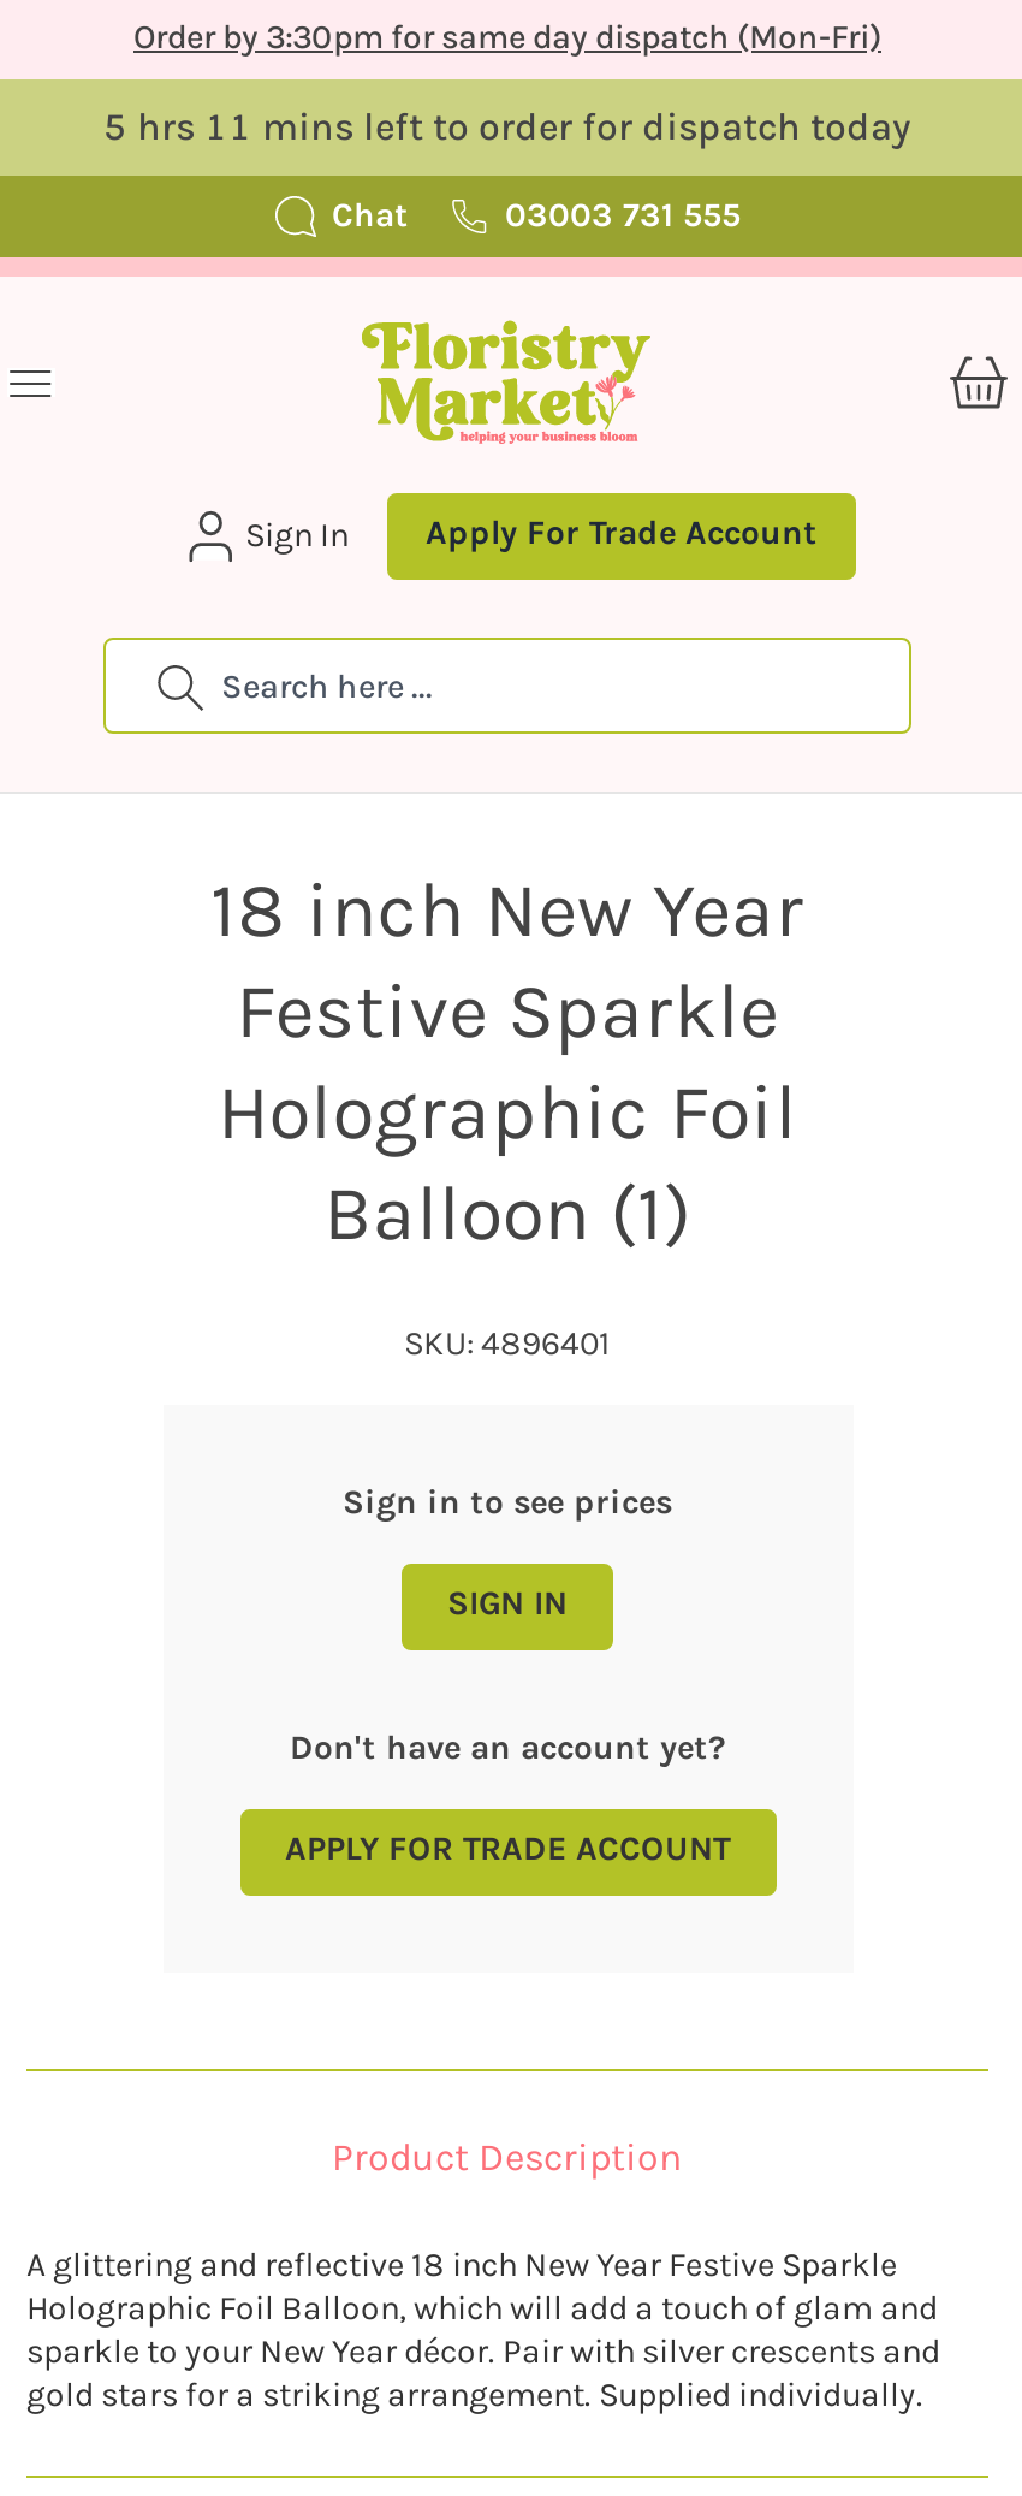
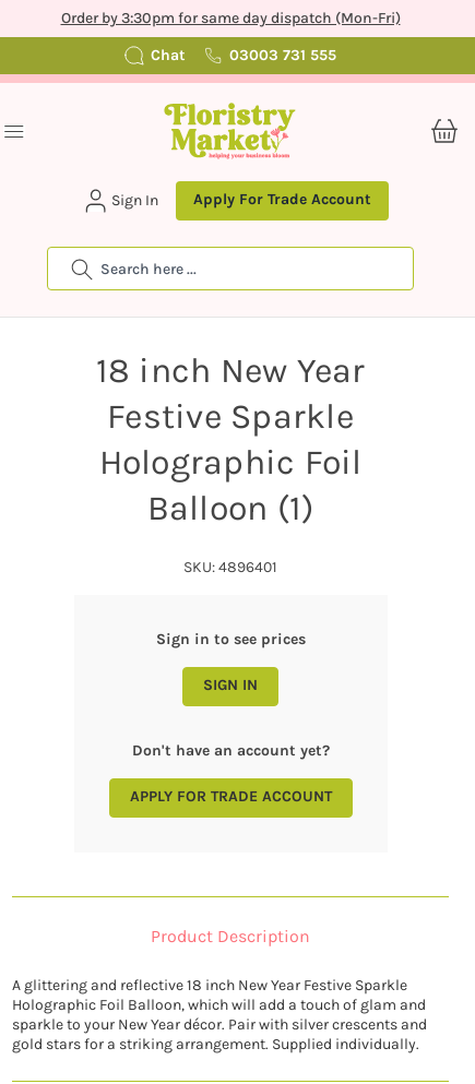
[103,103,911,149] 5 hrs 11 mins left to order for dispatch today -> none

